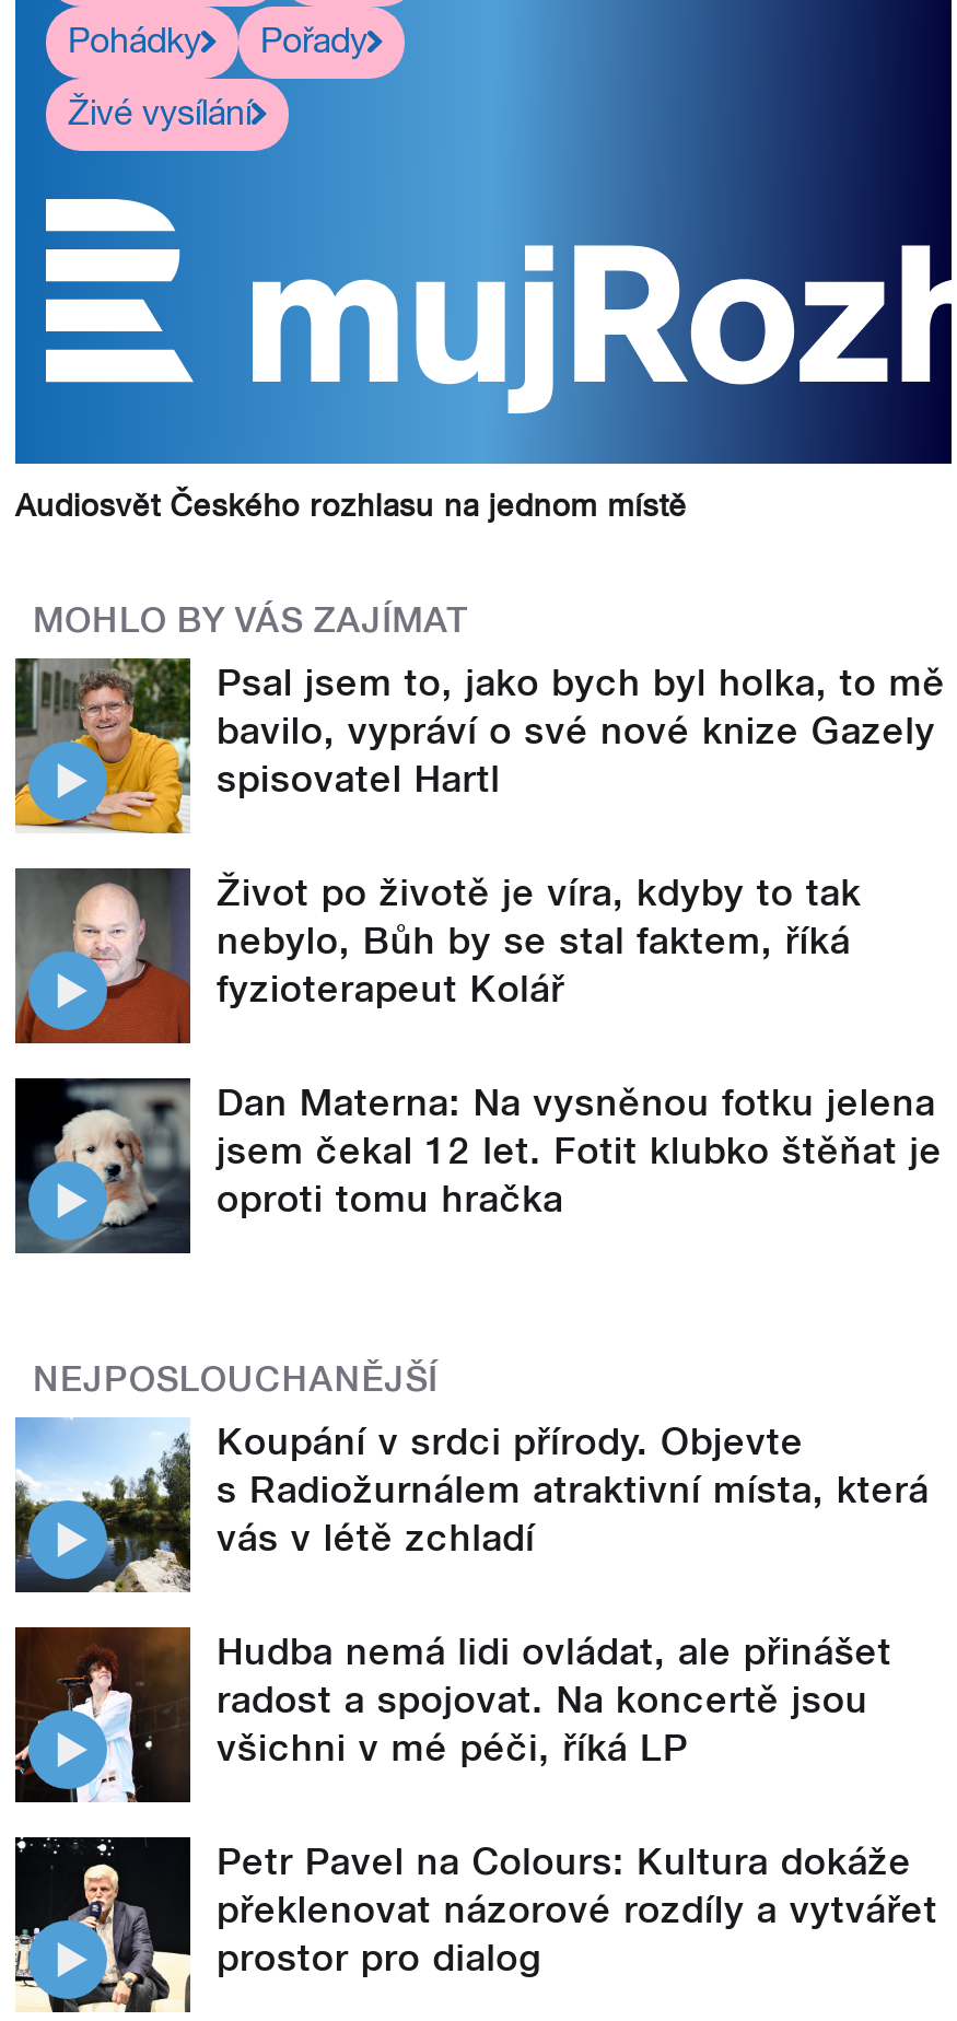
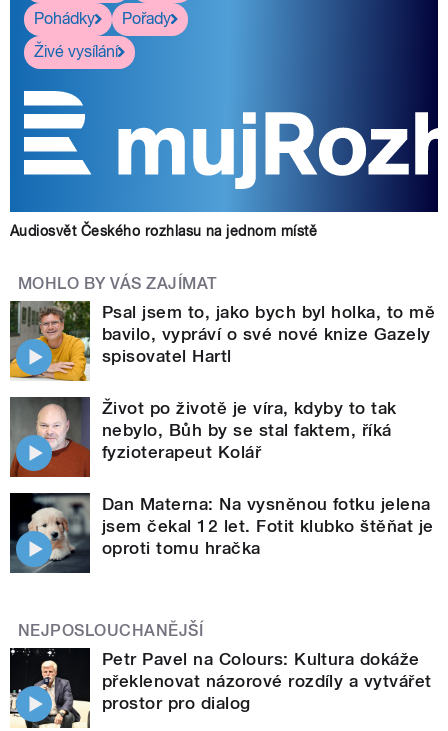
[13,1417,929,1769] [image] | Koupání v srdci přírody. Objevte | s Radiožurnálem atraktivní místa, která | vás v létě zchladí | Hudba nemá lidi ovládat, ale přinášet | radost a spojovat. Na koncertě jsou | všichni v mé péči, říká LP -> none
[13,1625,192,1804] [image] -> none

